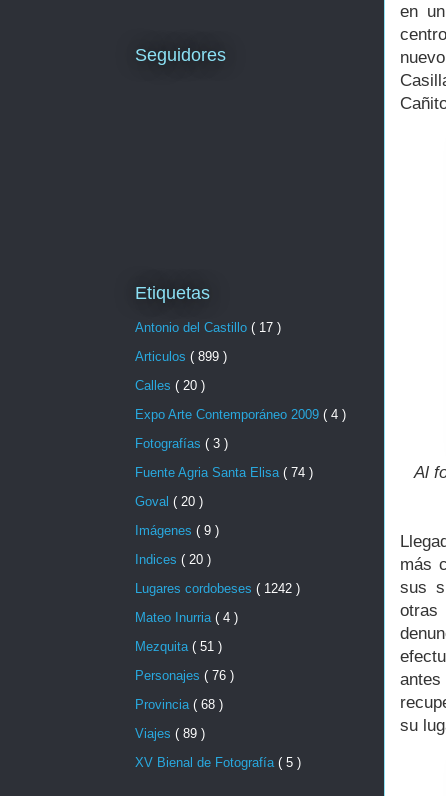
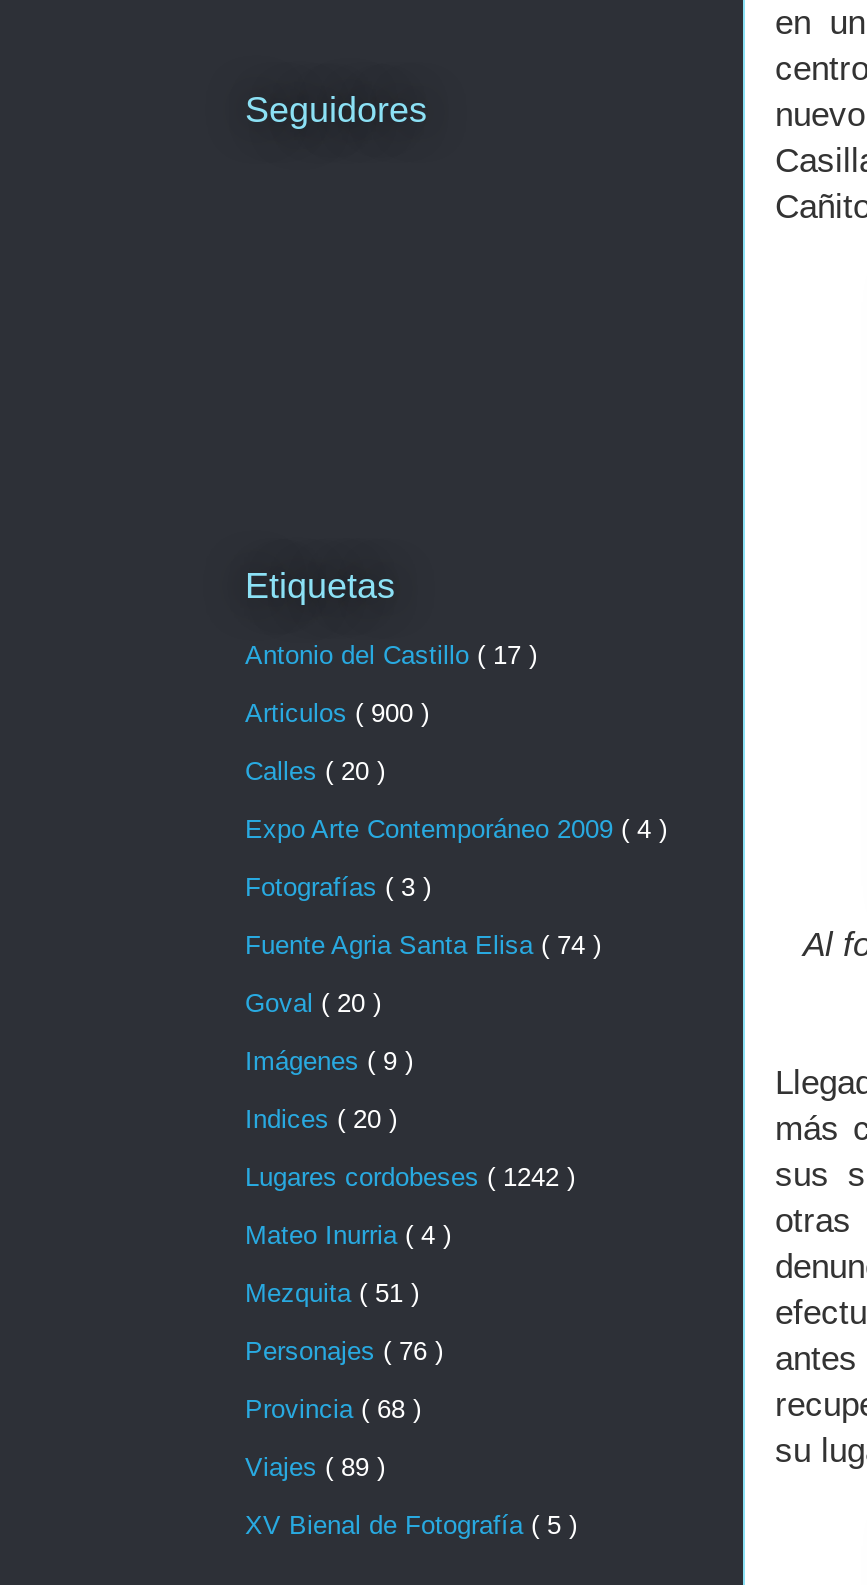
[135,349,227,364] Articulos ( 899 ) -> [245,698,429,728] Articulos ( 900 )

